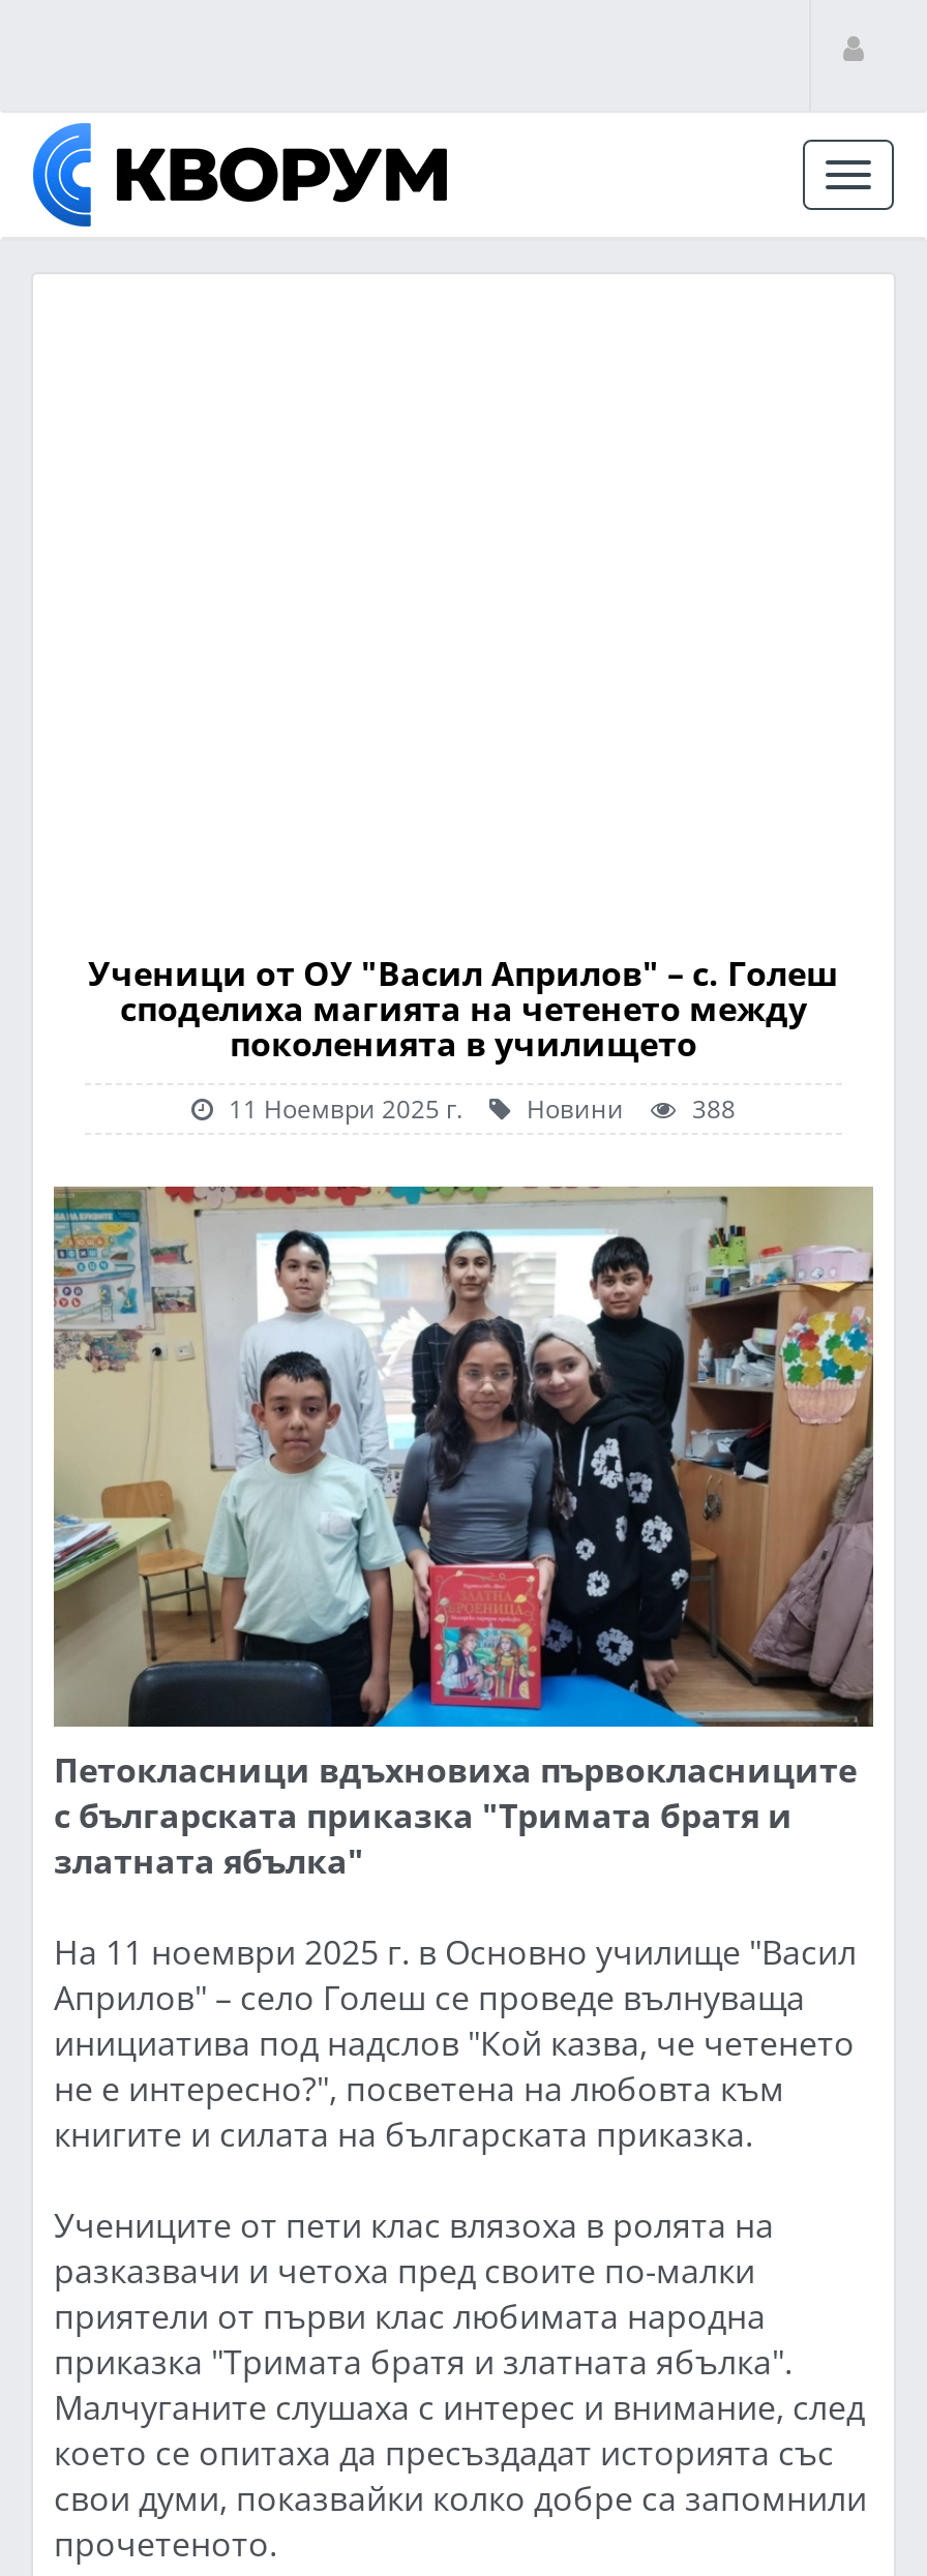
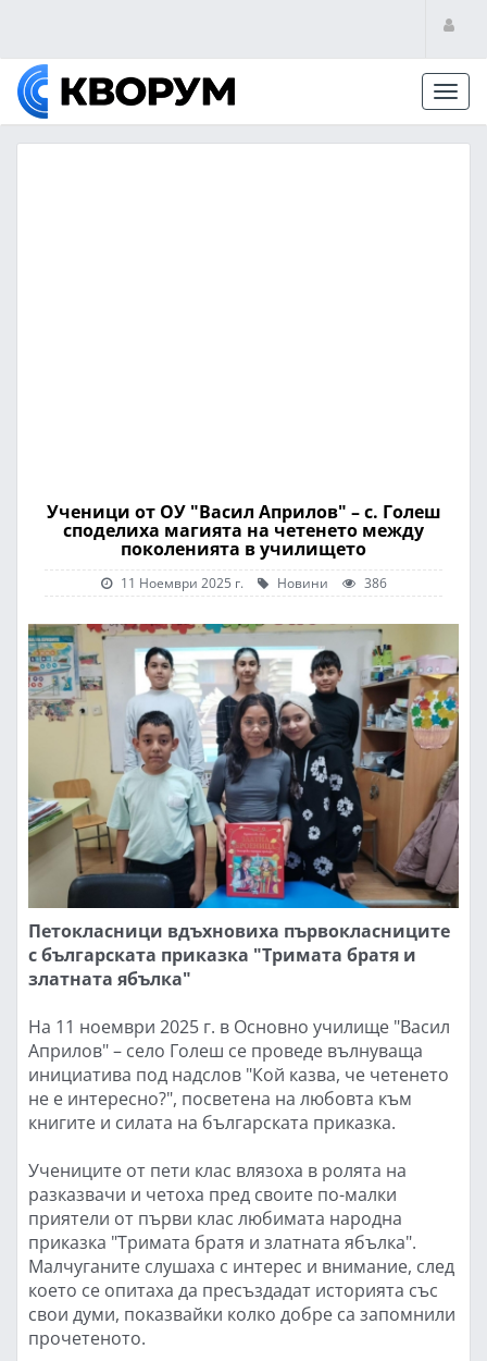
[229,1091,736,1125] 11 Ноември 2025 г. Новини 388 -> [120,574,386,591] 11 Ноември 2025 г. Новини 386

